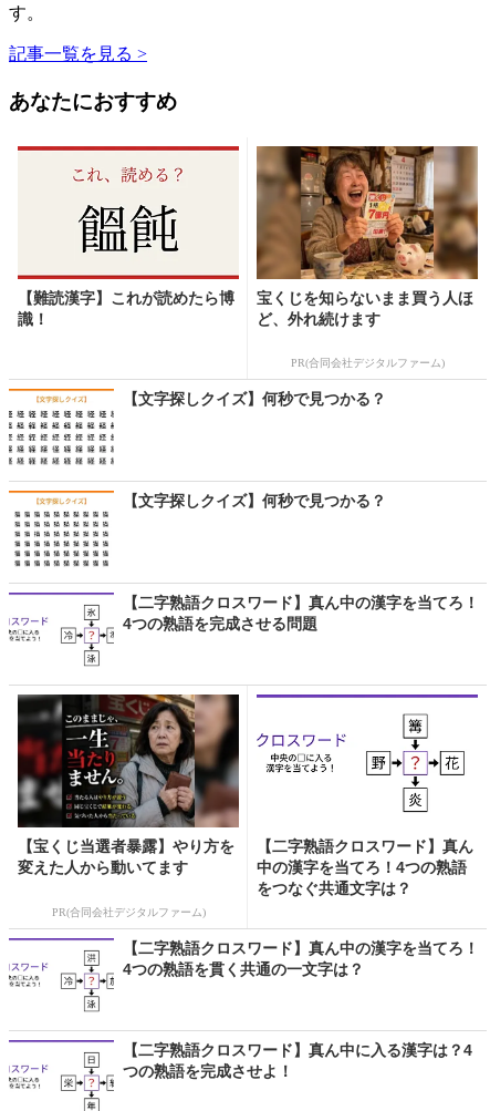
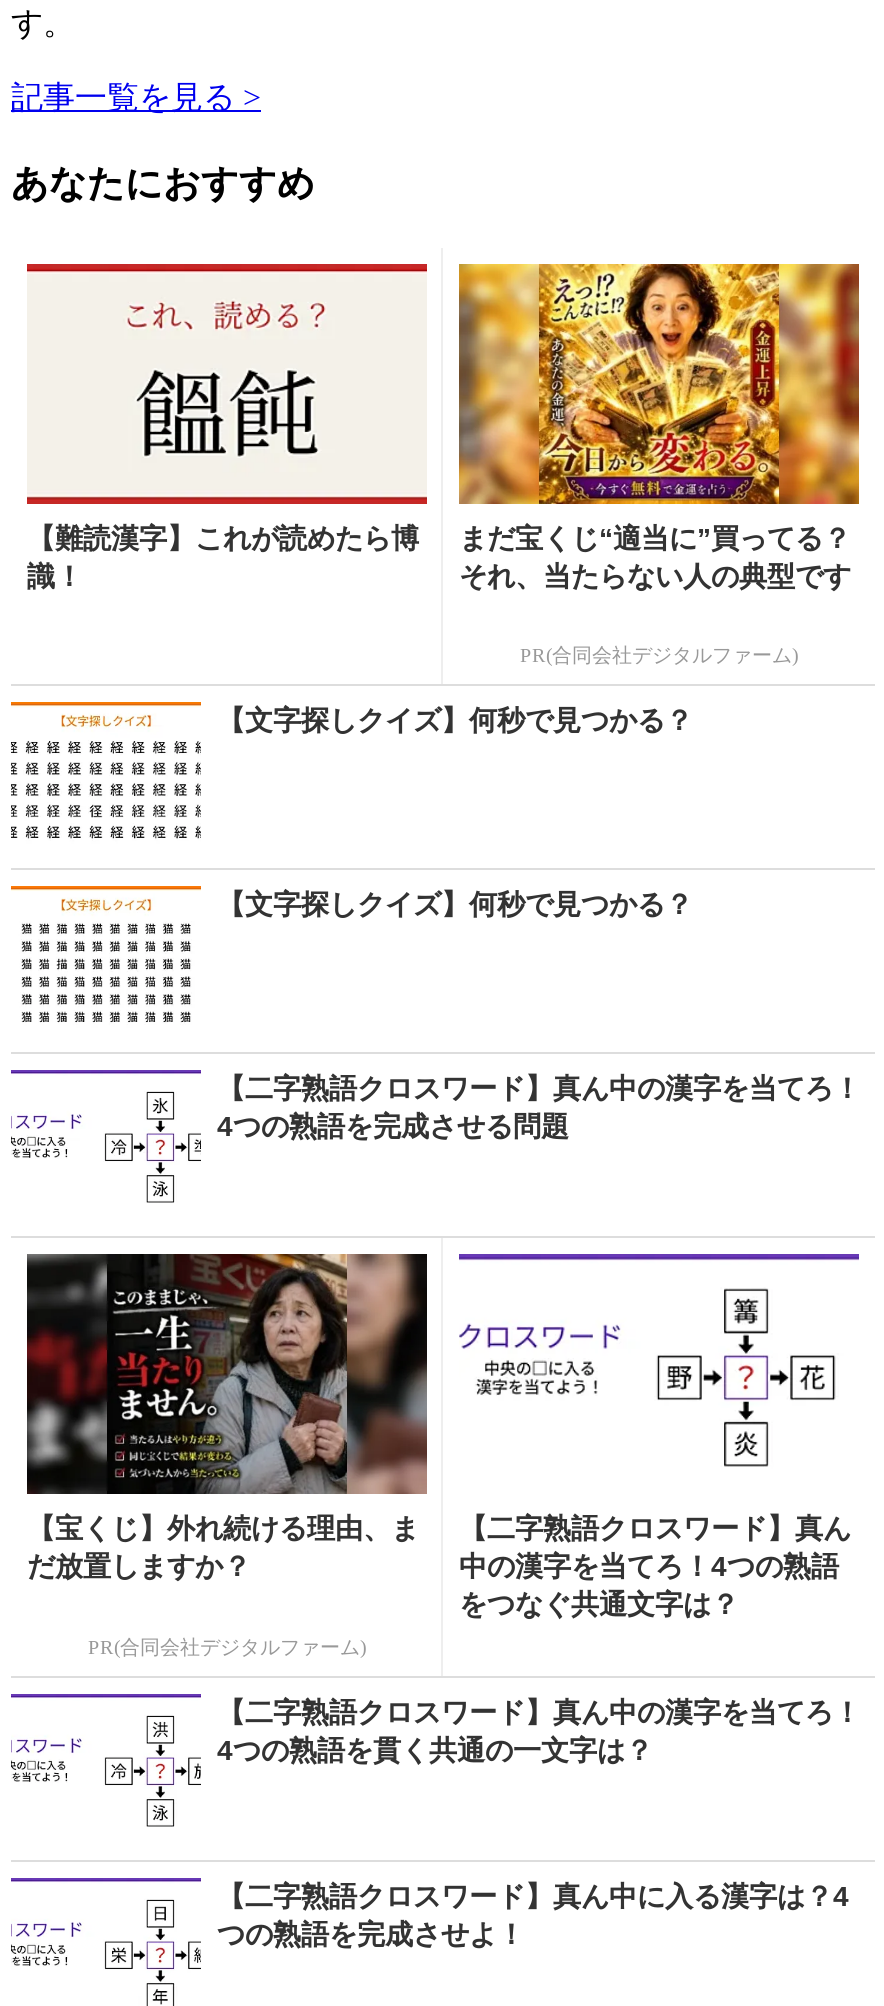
[257,145,479,327] [image] | 宝くじを知らないまま買う人ほ | ど、外れ続けます -> [459,262,861,591] [image] | まだ宝くじ“適当に”買ってる？ | それ、当たらない人の典型です
[18,838,234,877] 【宝くじ当選者暴露】やり方を | 変えた人から動いてます -> [27,1513,419,1583] 【宝くじ】外れ続ける理由、ま | だ放置しますか？

